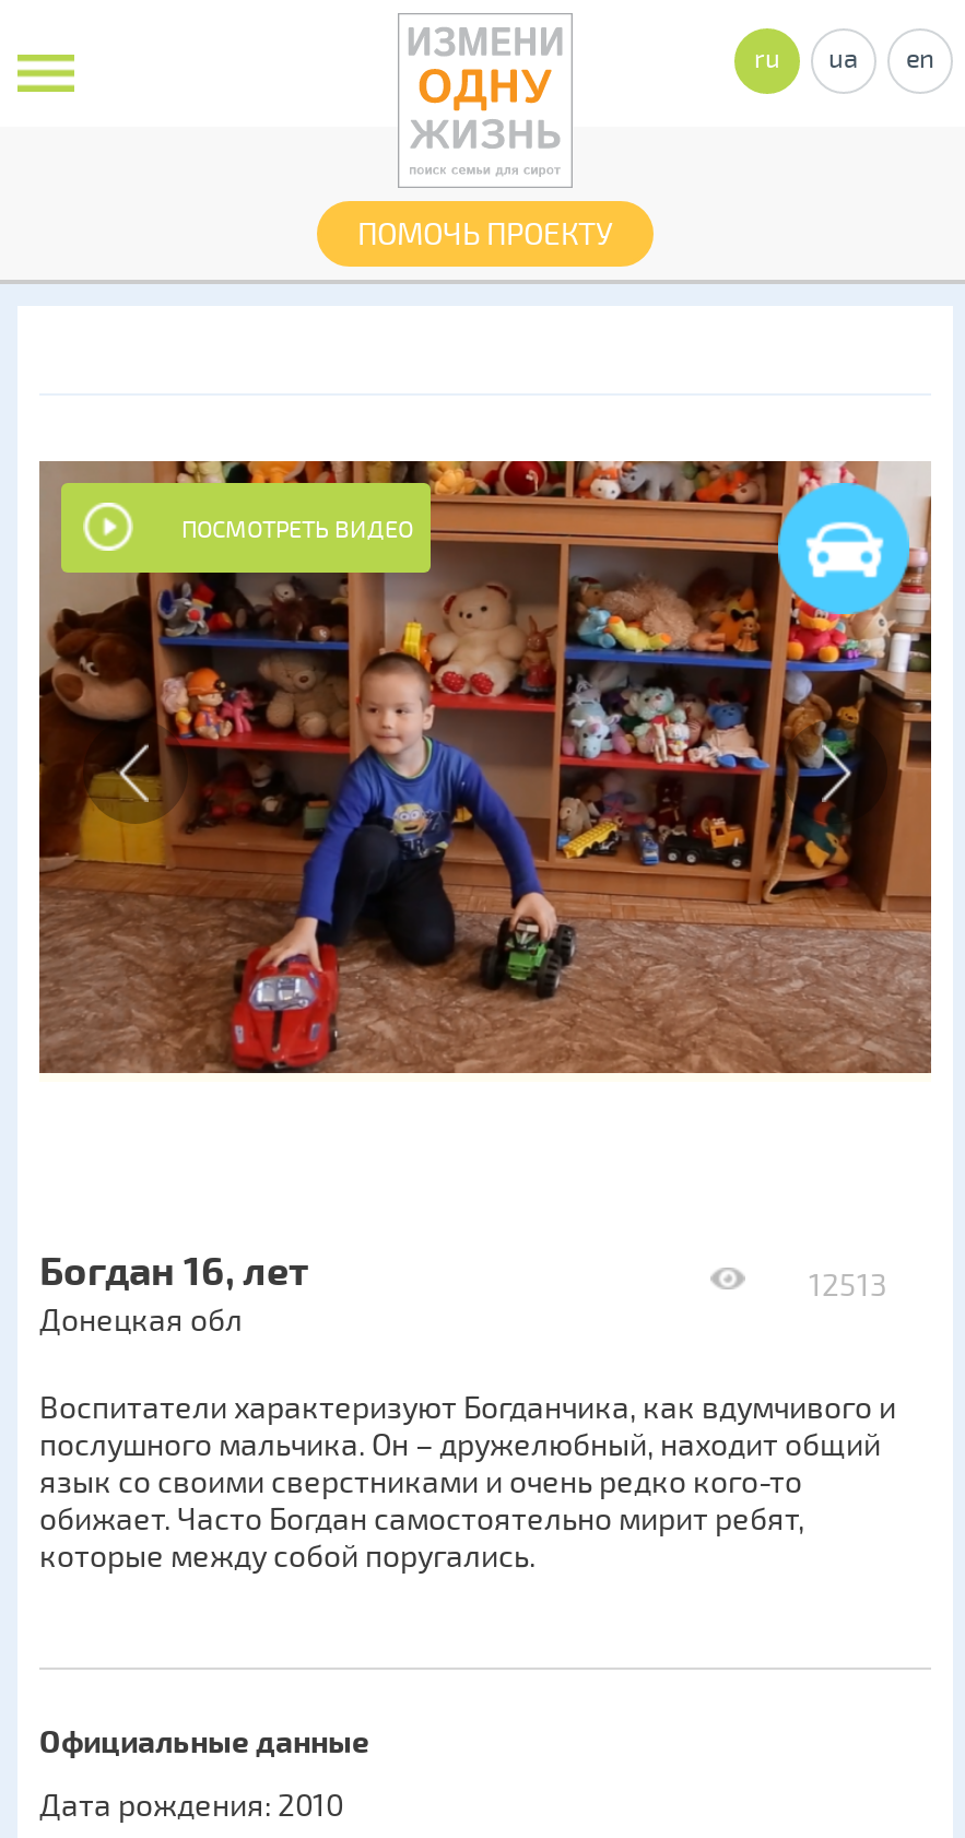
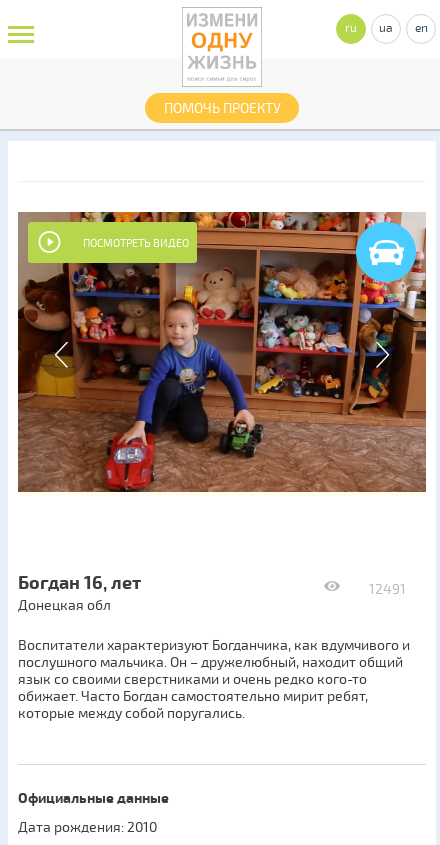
[809,1267,887,1304] 12513 -> [369,581,406,598] 12491

